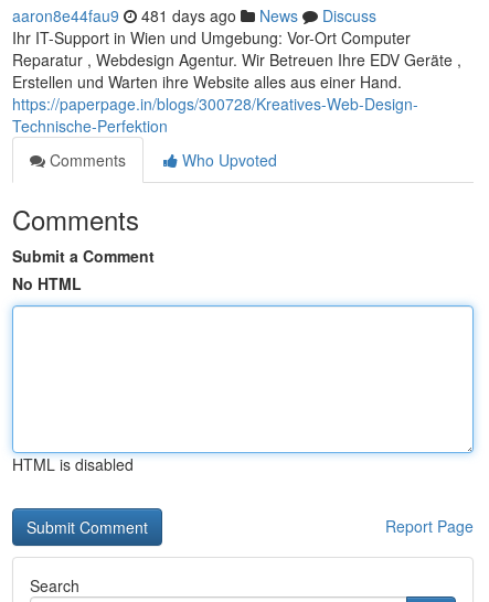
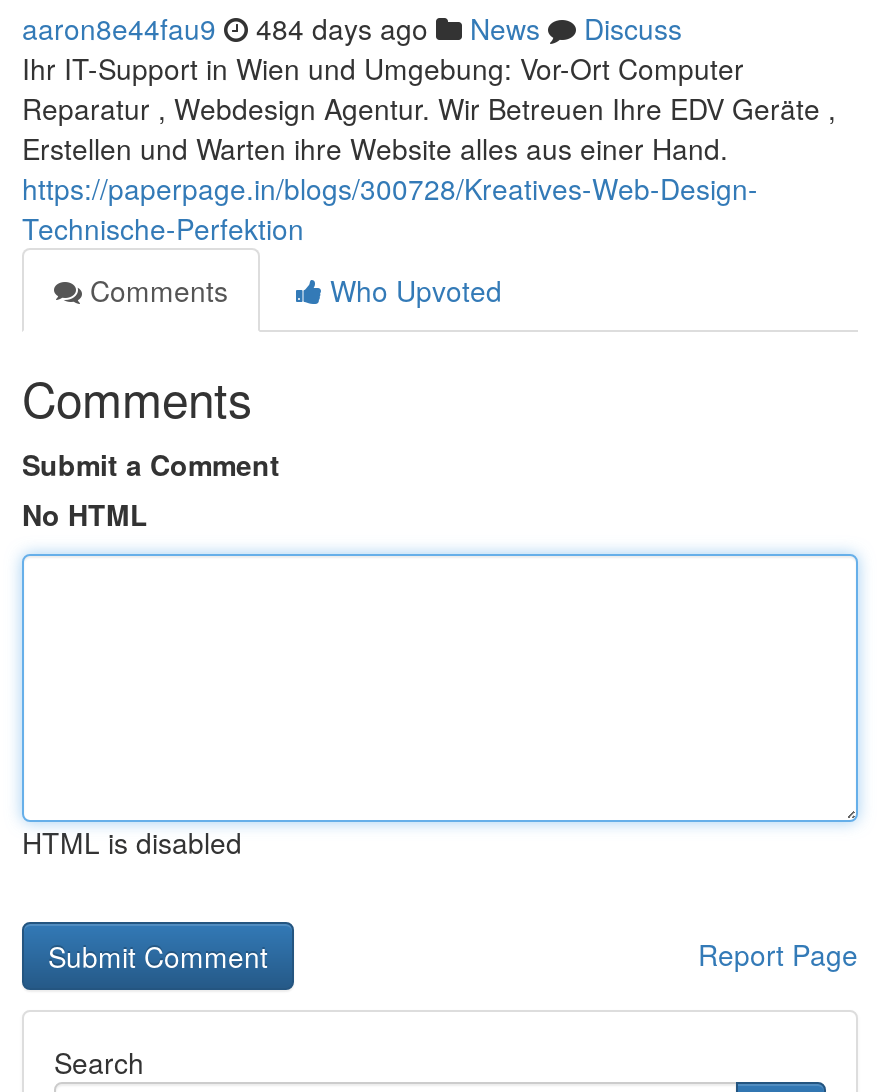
[12,4,376,26] aaron8e44fau9 481 days ago News Discuss -> [22,8,682,48] aaron8e44fau9 484 days ago News Discuss

